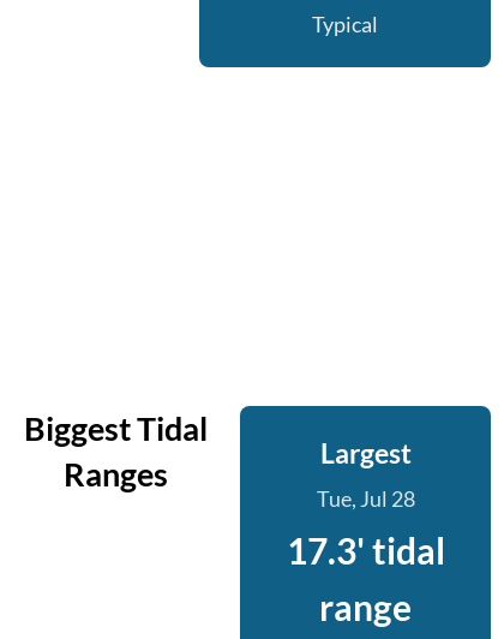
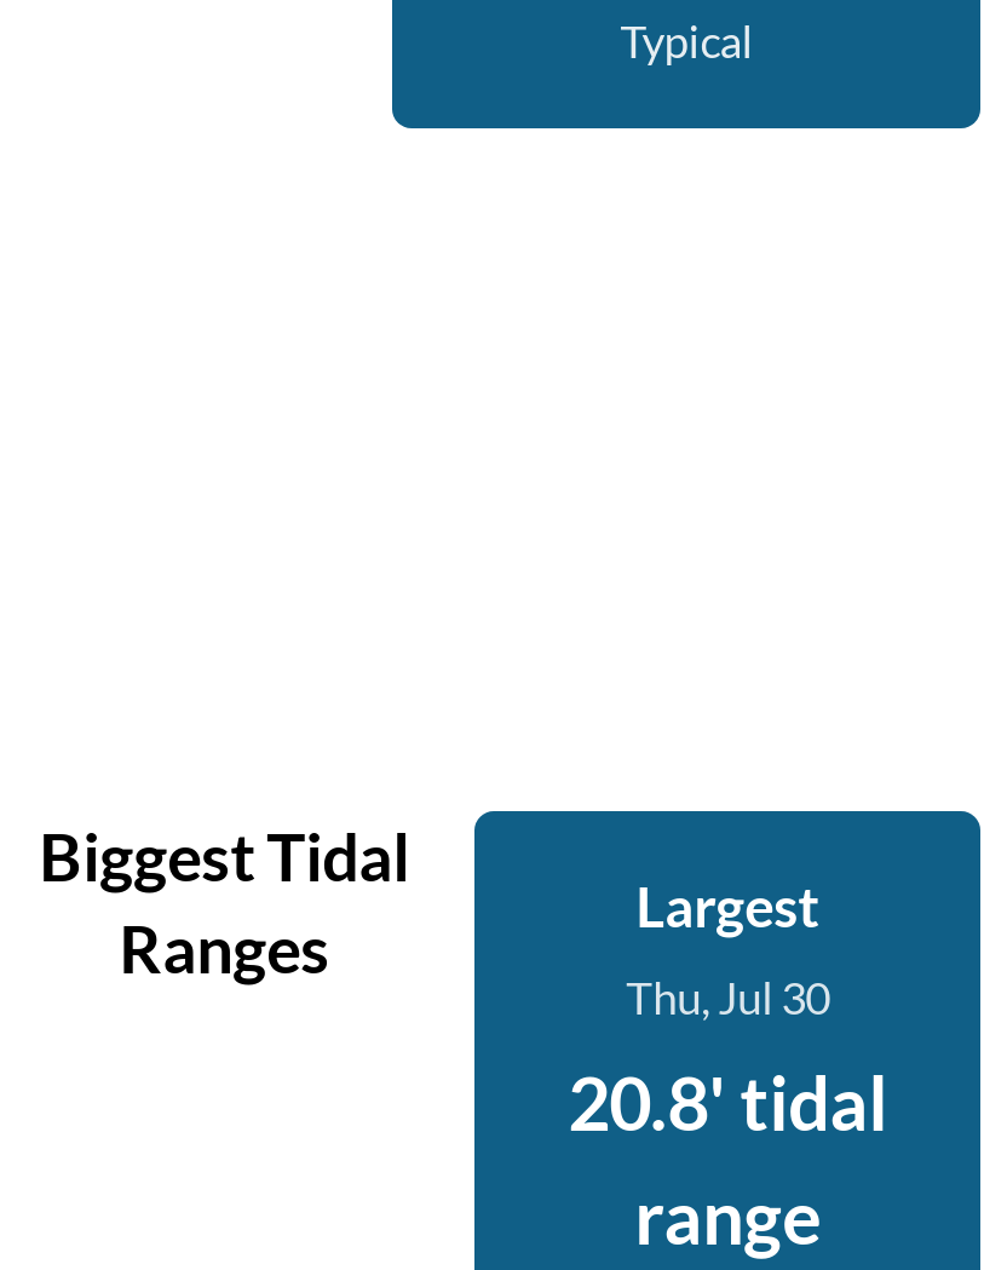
[316,485,415,512] Tue, Jul 28 -> [626,971,829,1024] Thu, Jul 30
[286,528,445,572] 17.3' tidal -> [568,1058,887,1145] 20.8' tidal

